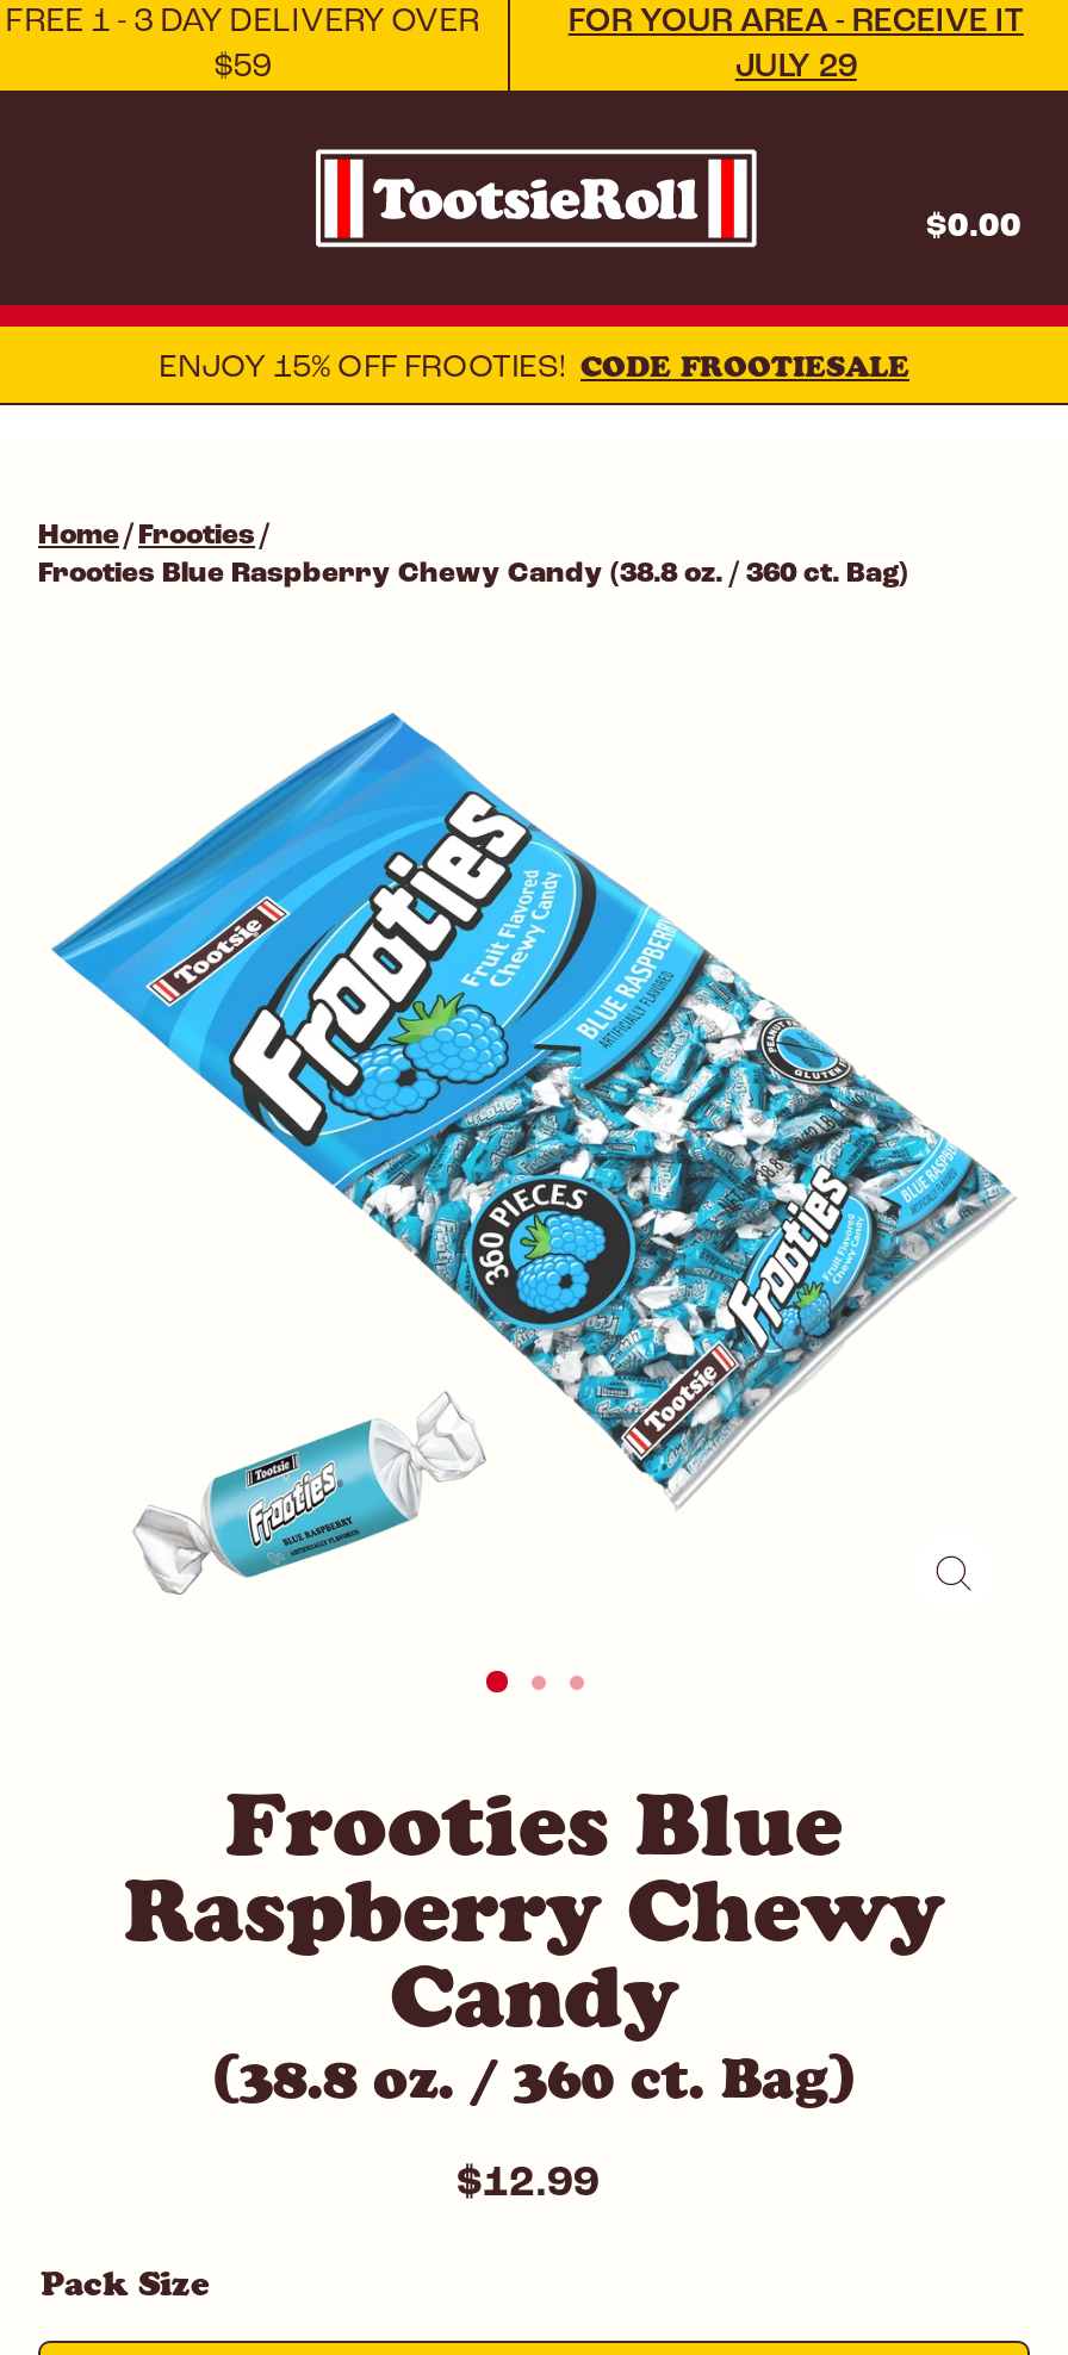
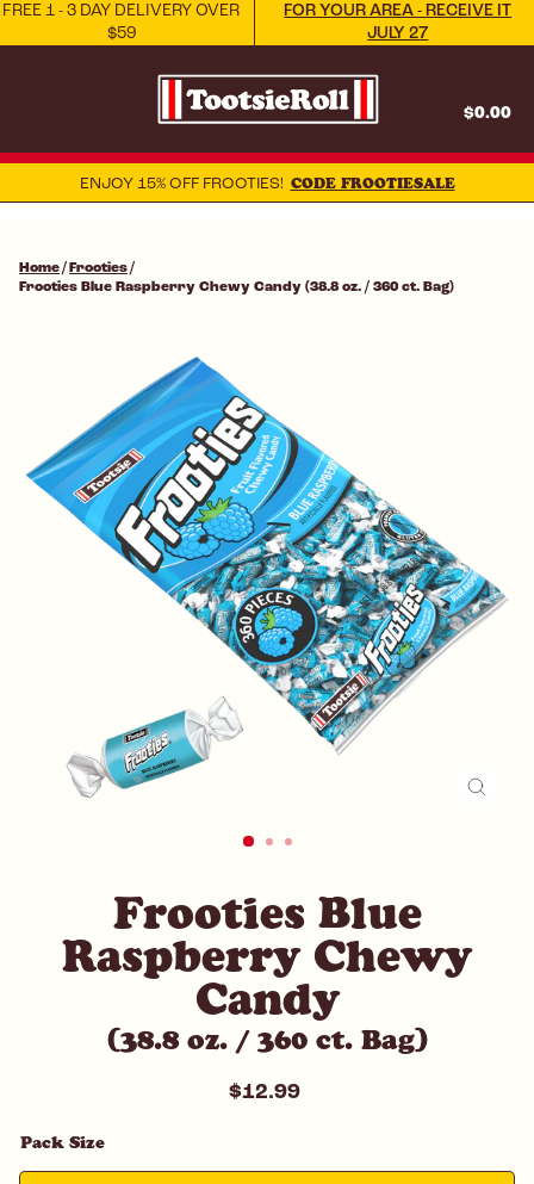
[735,49,857,85] JULY 29 -> [368,24,428,42] JULY 27

